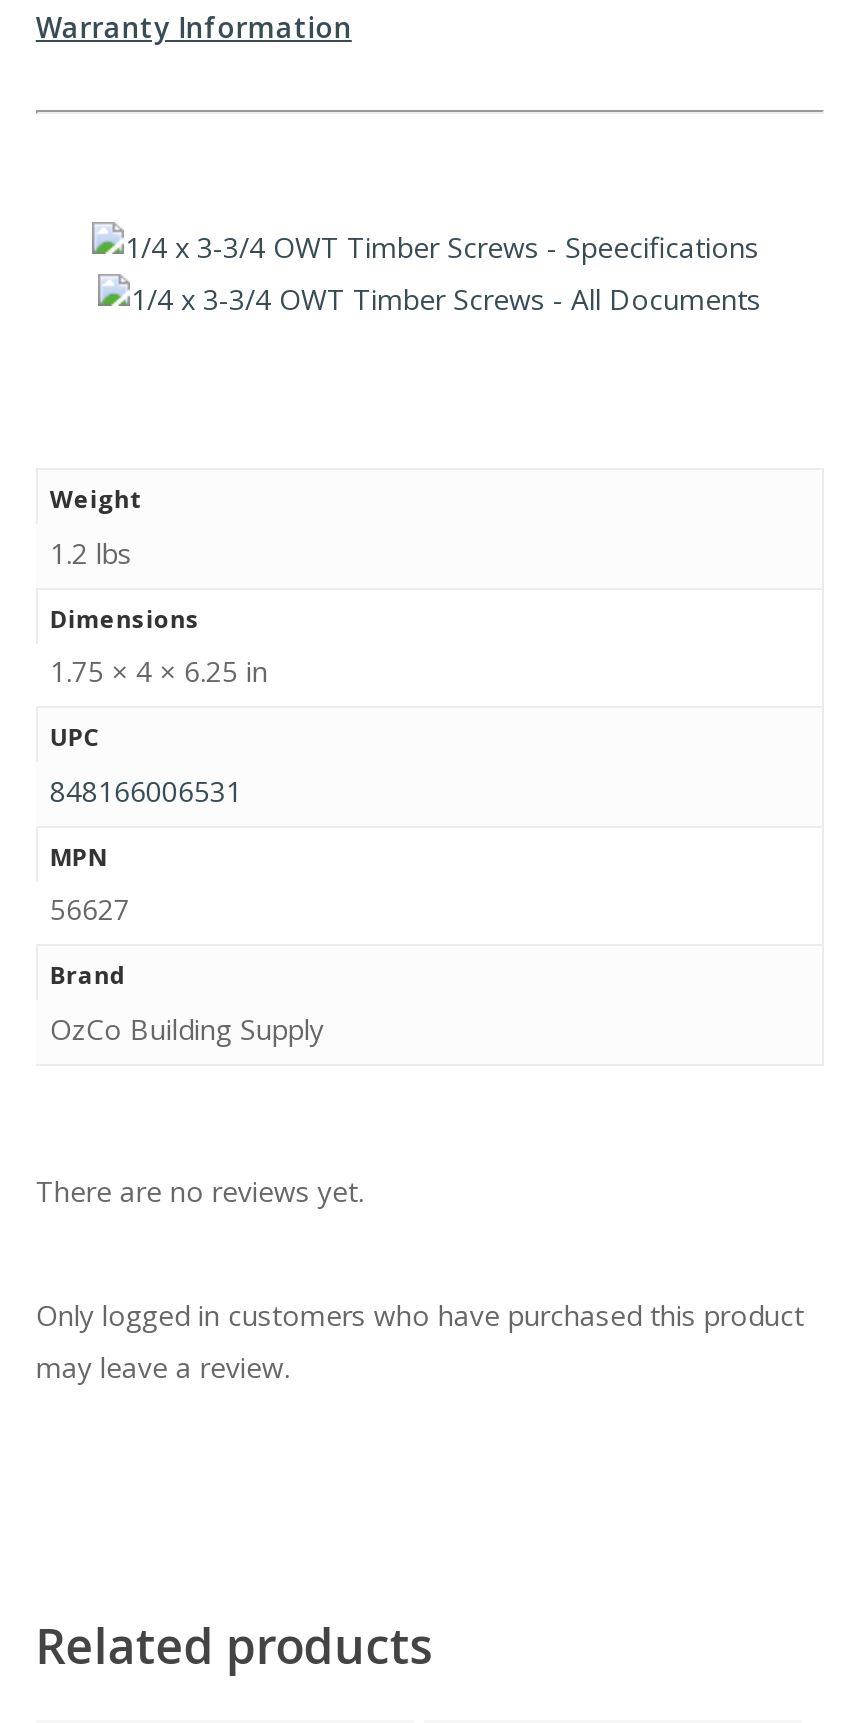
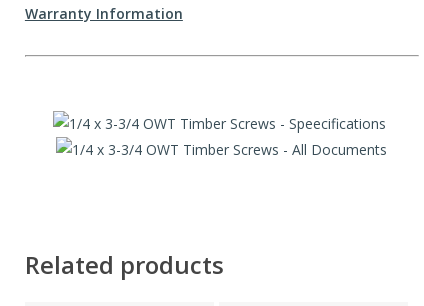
[50,482,324,1047] Weight | 1.2 lbs | Dimensions | 1.75 × 4 × 6.25 in | UPC | 848166006531 | MPN | 56627 | Brand | OzCo Building Supply -> none
[36,1172,804,1386] There are no reviews yet. | Only logged in customers who have purchased this product | may leave a review. -> none

